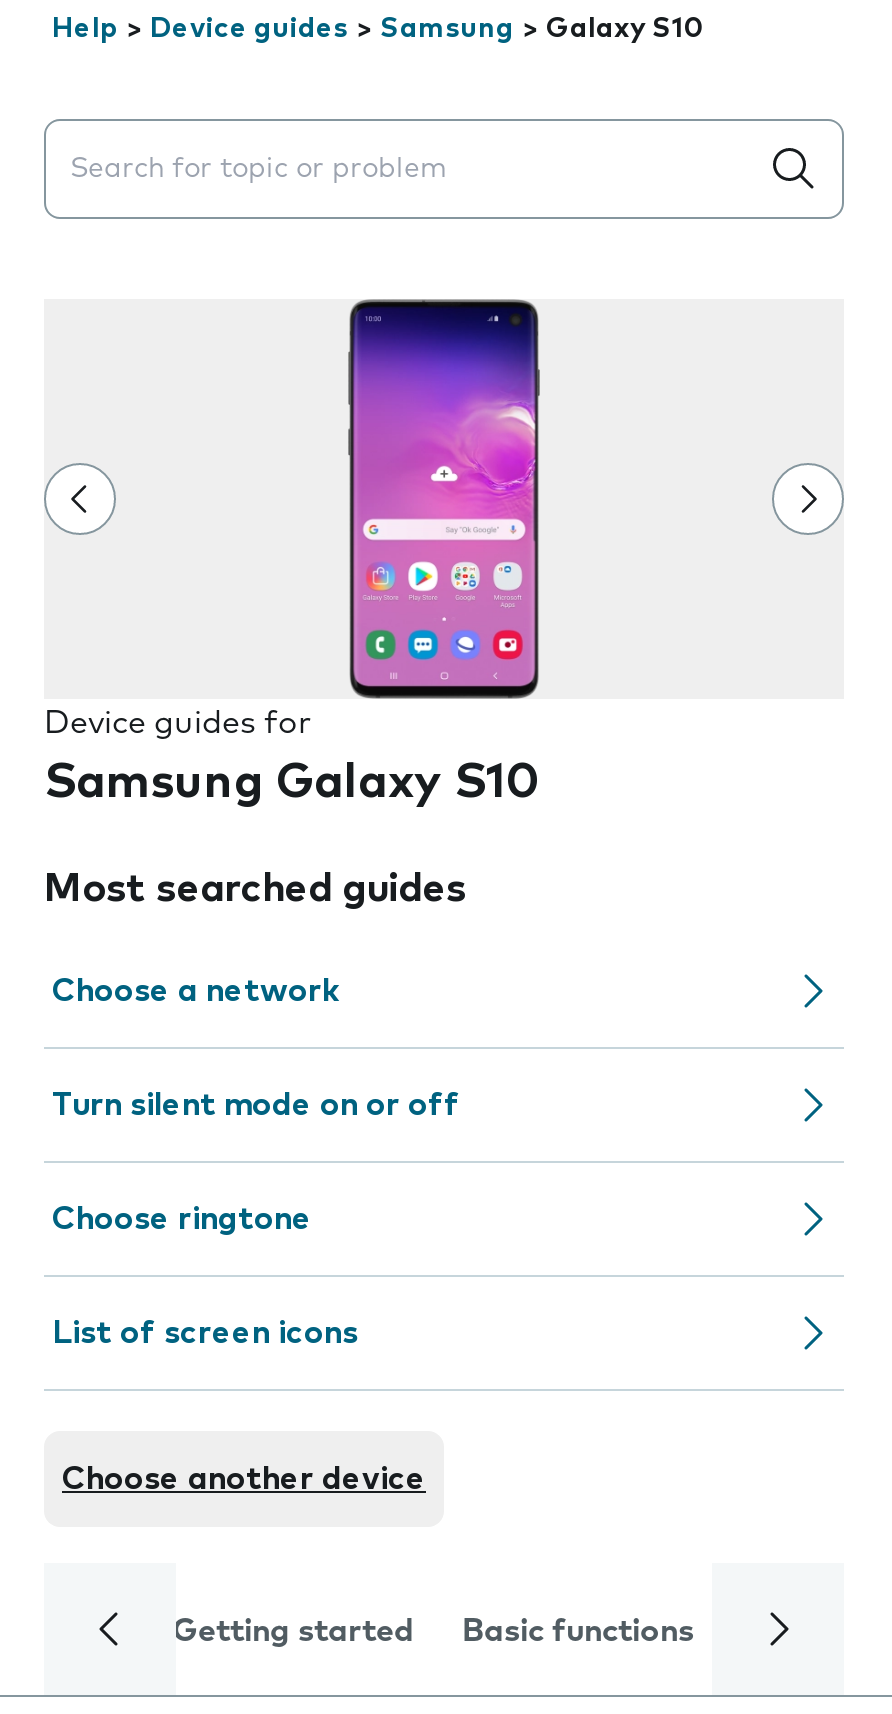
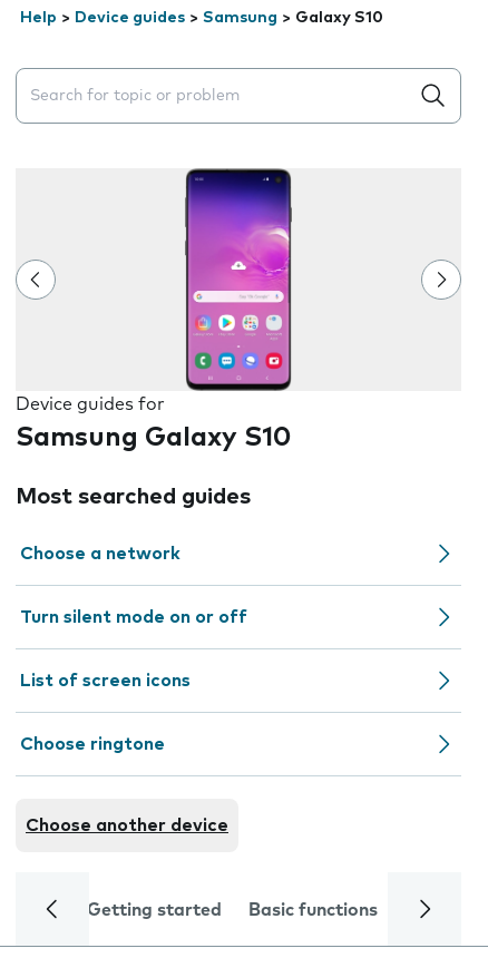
moved [52,1203,312,1235] -> [20,735,165,753]: Choose ringtone
moved [52,1317,358,1349] -> [20,672,191,690]: List of screen icons

